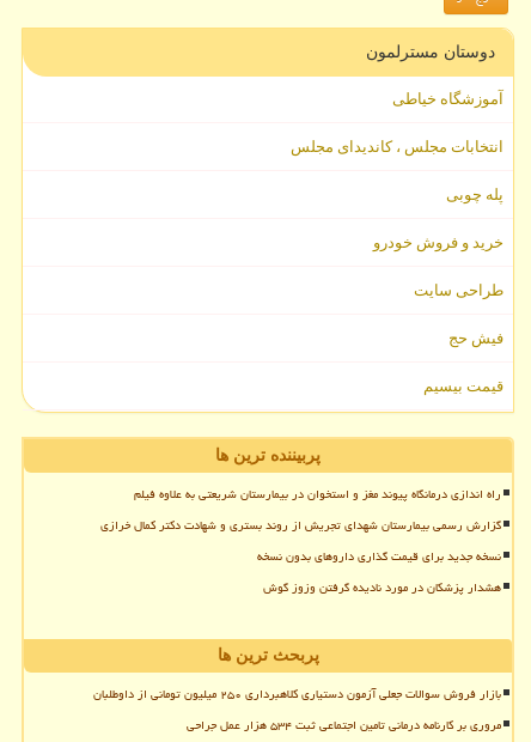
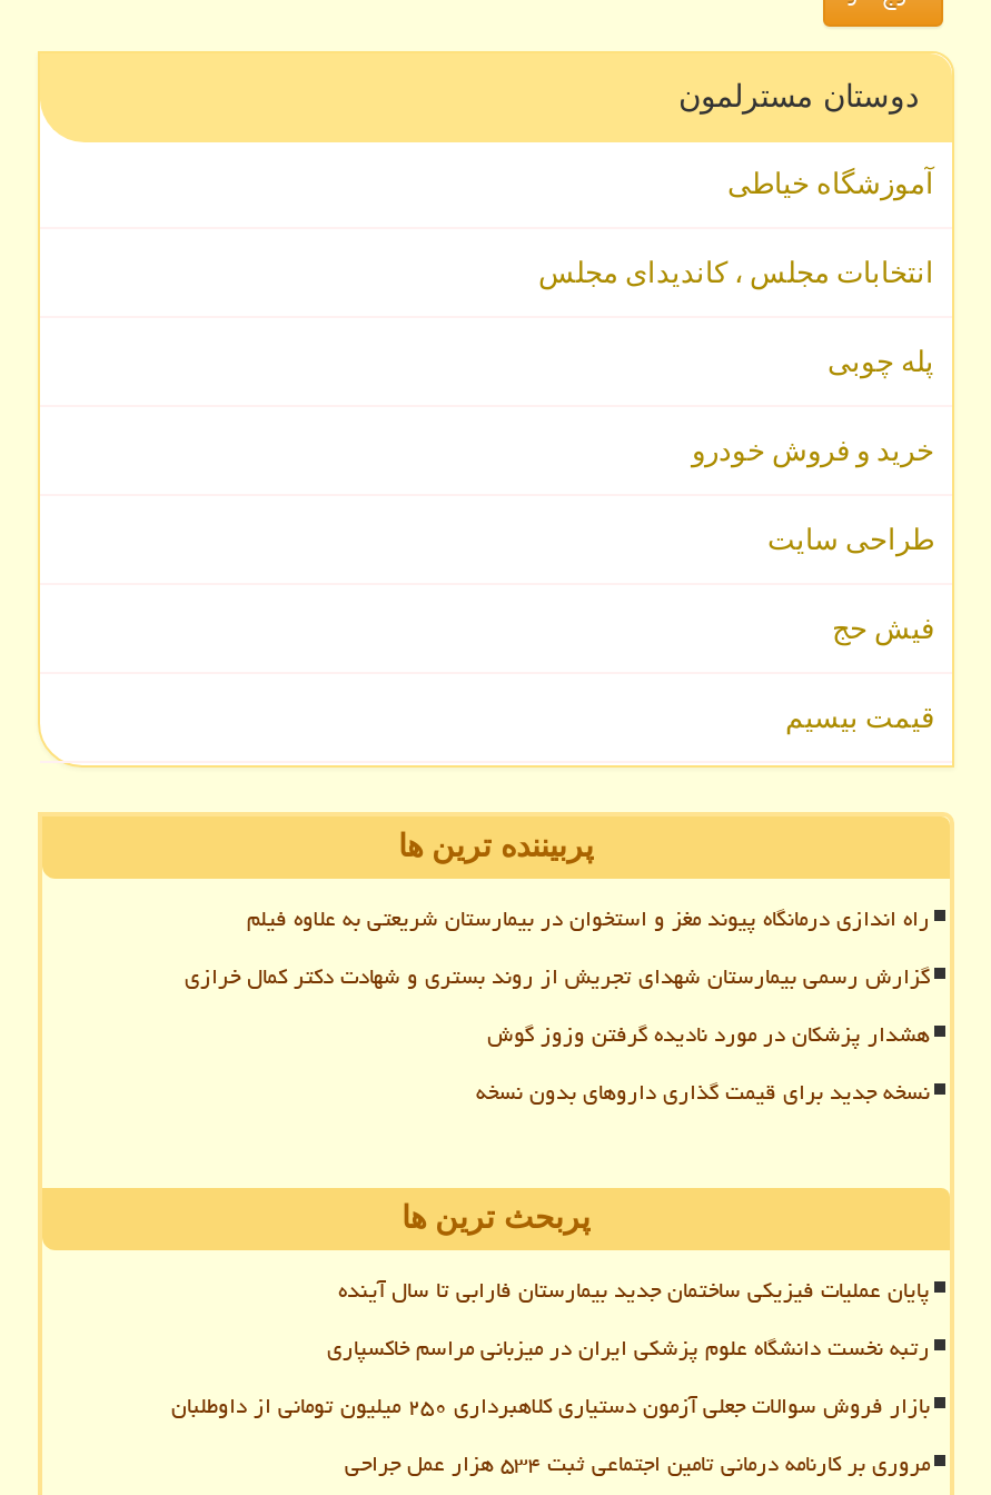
moved [263,575,501,599] -> [487,1011,930,1056]: هشدار پزشکان در مورد نادیده گرفتن وزوز گوش
none -> [327,1267,930,1370] پایان عملیات فیزیکی ساختمان جدید بیمارستان فارابی تا سال آینده | رتبه نخست دانشگاه علوم پزشکی ایران در میزبانی مراسم خاکسپاری

